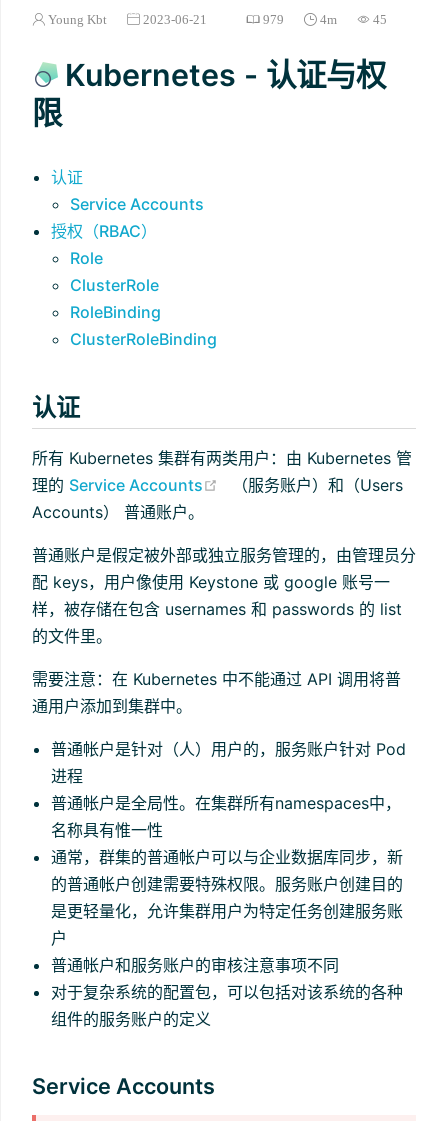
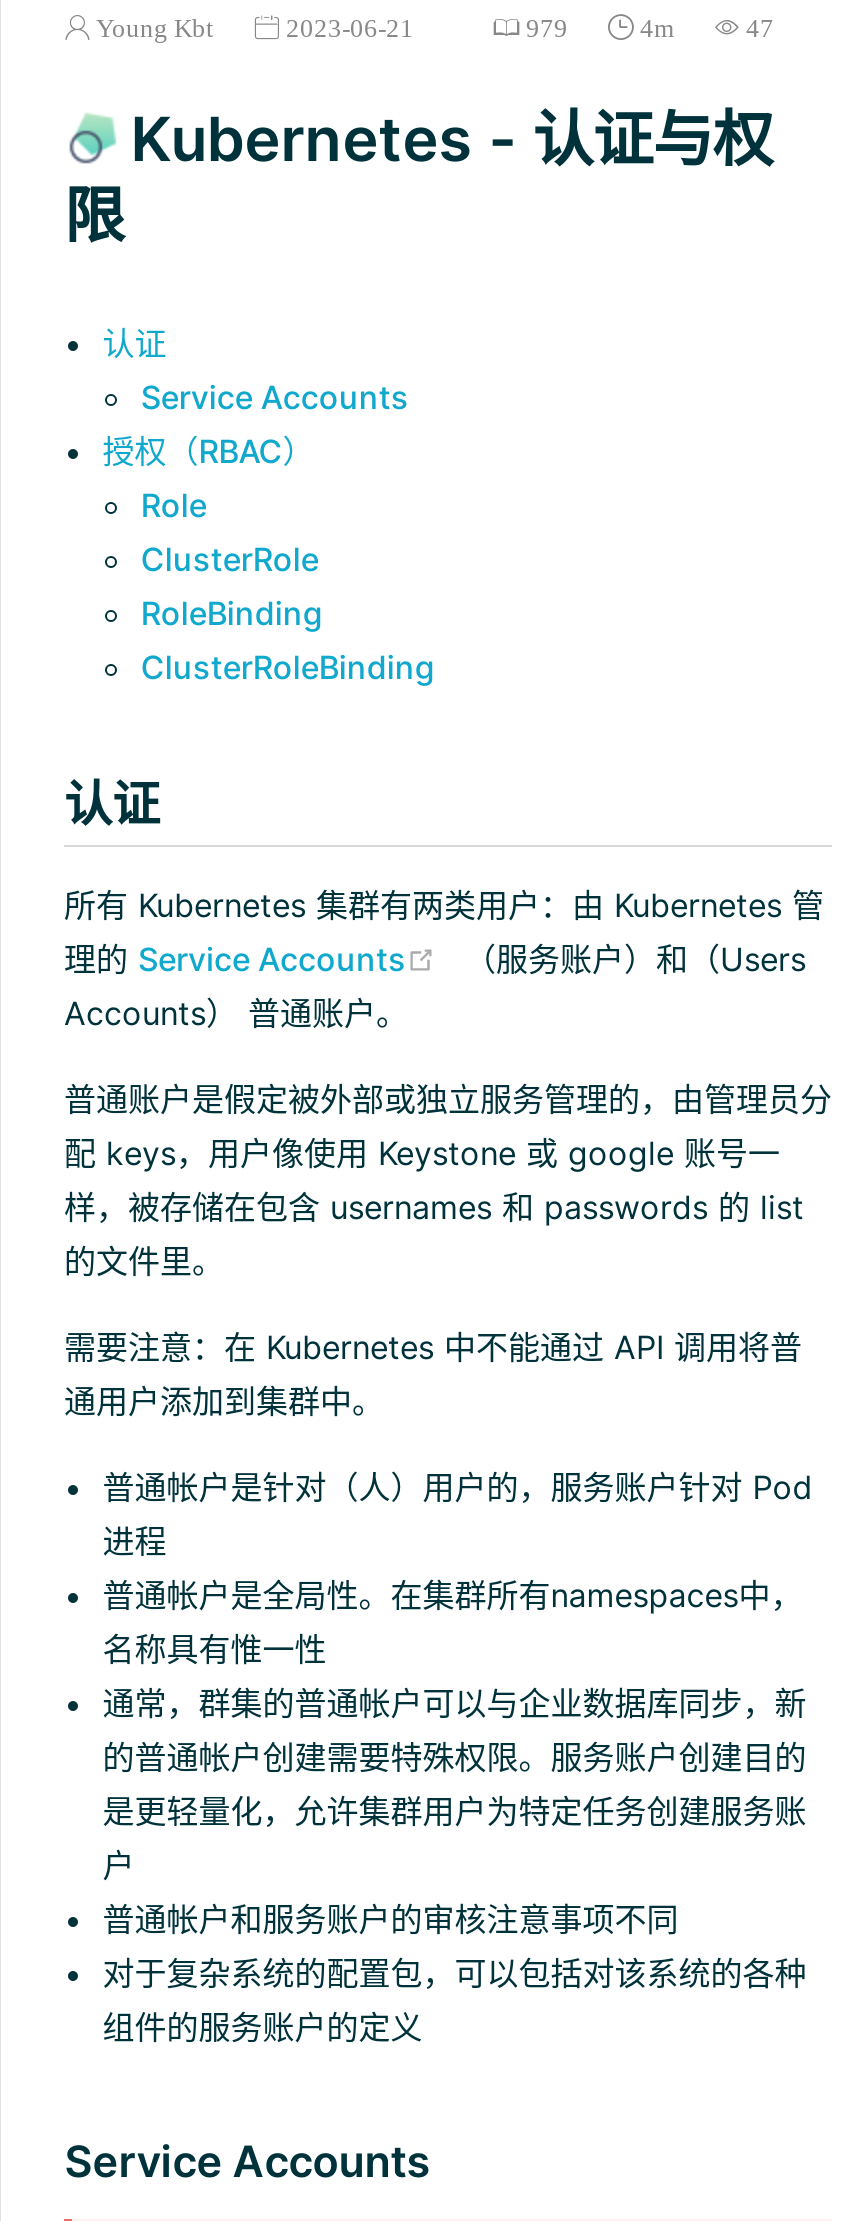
[373,13,387,26] 45 -> [746,14,774,40] 47

